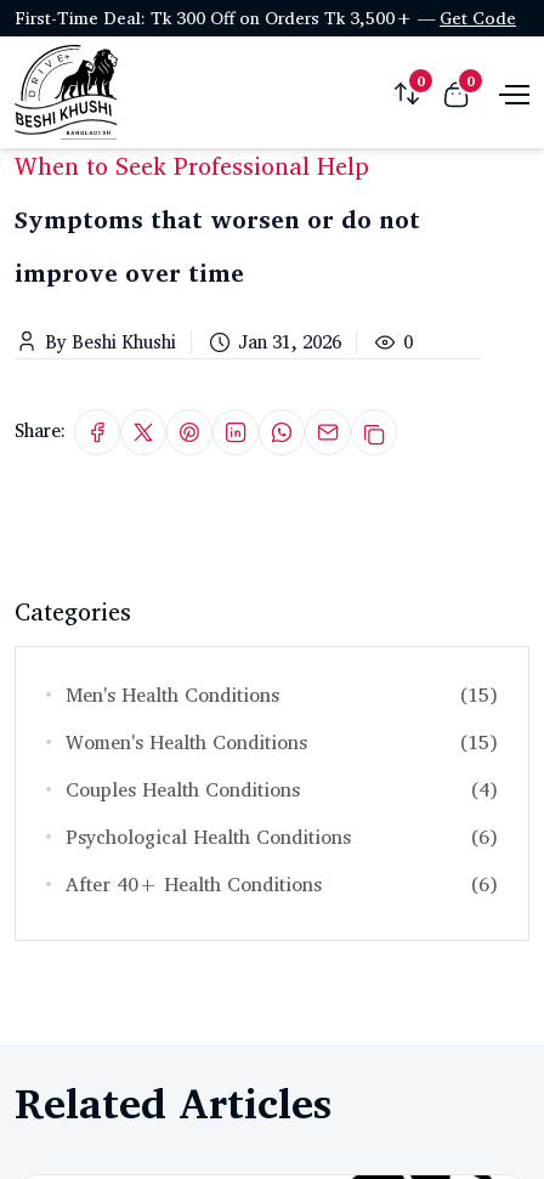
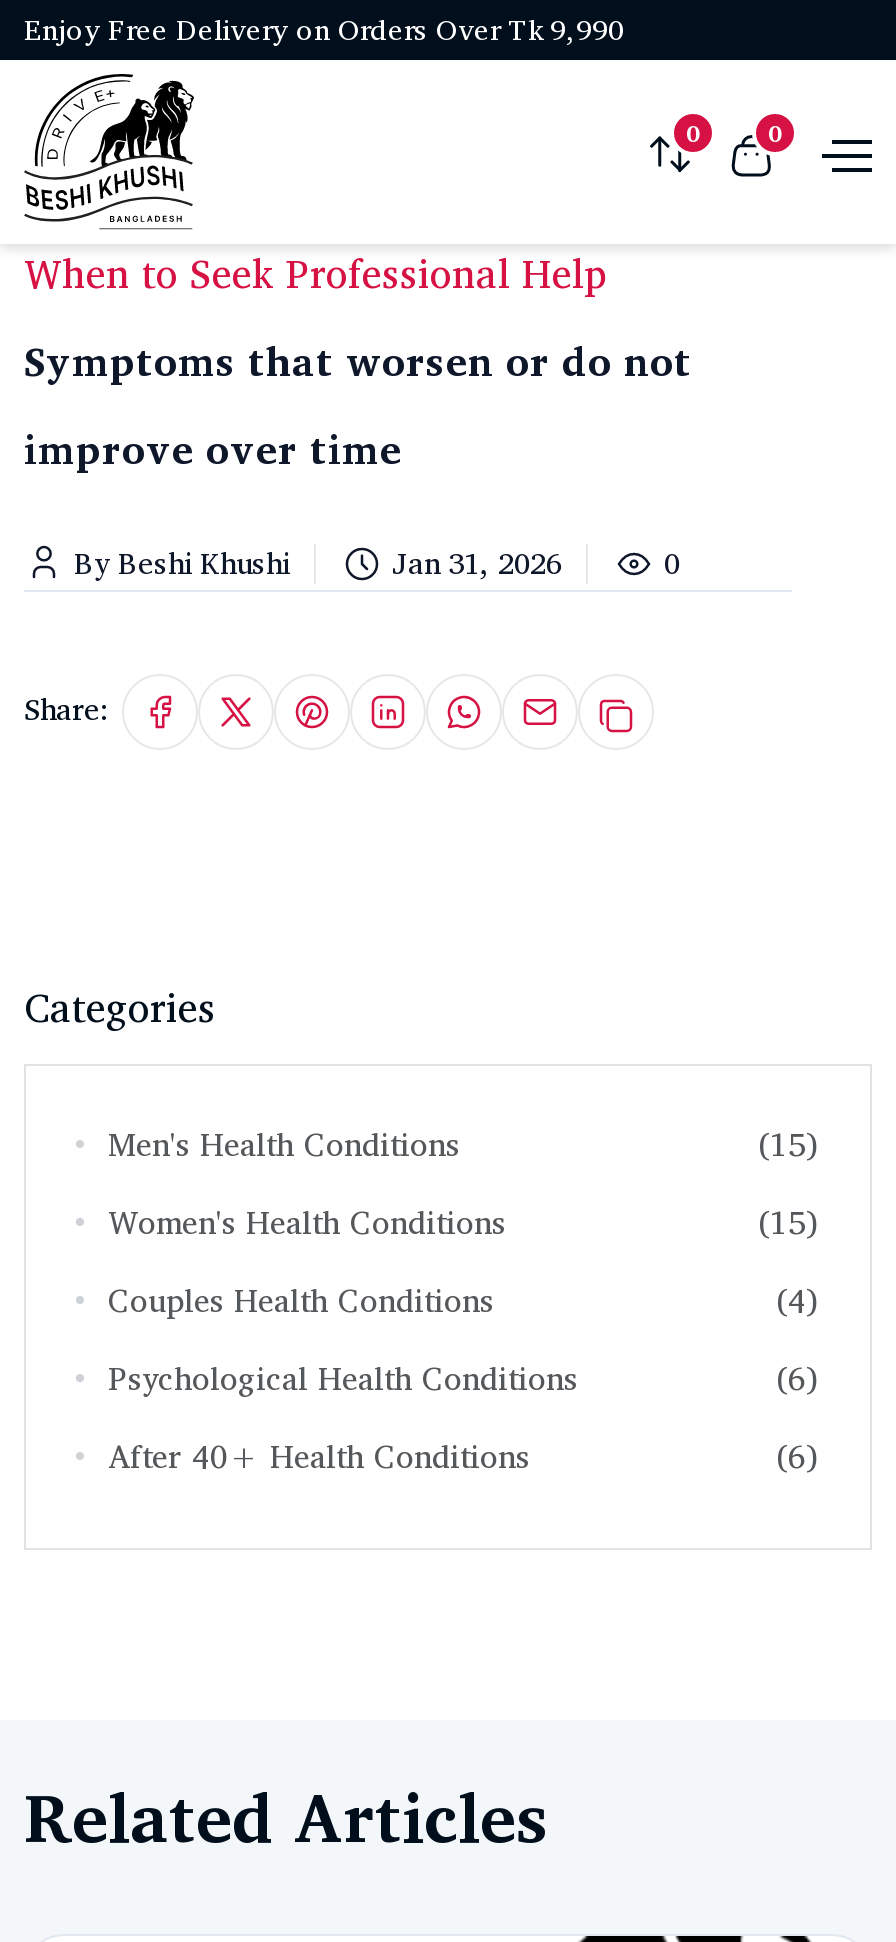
[15,4,516,32] First-Time Deal: Tk 300 Off on Orders Tk 3,500+ — Get Code -> [24,6,624,52] Enjoy Free Delivery on Orders Over Tk 9,990

